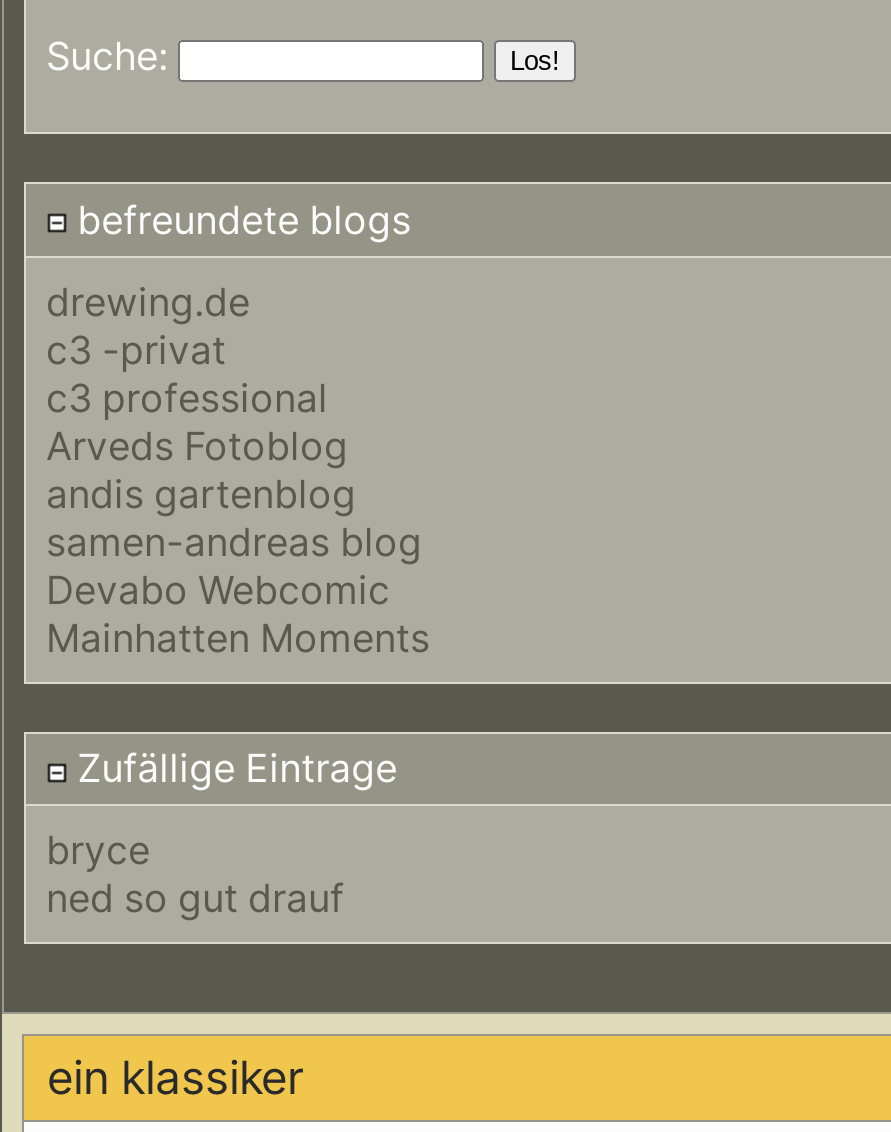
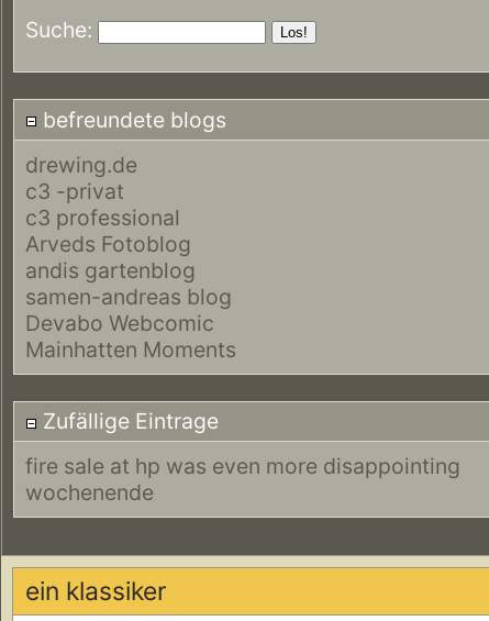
[46,827,344,923] bryce | ned so gut drauf -> [25,453,460,506] fire sale at hp was even more disappointing | wochenende

